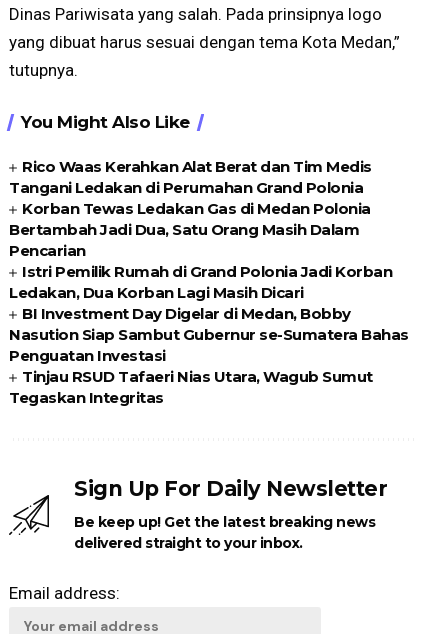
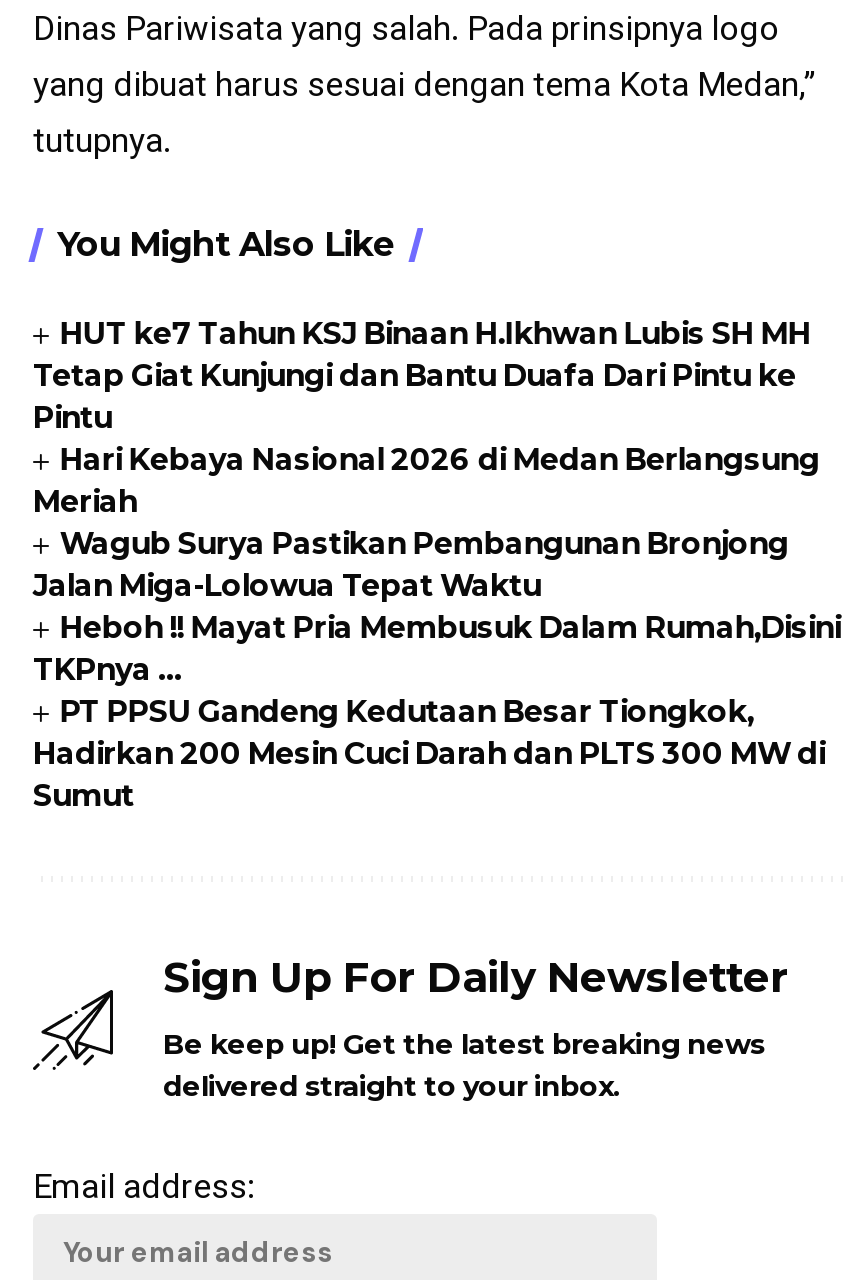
[9,157,408,407] Rico Waas Kerahkan Alat Berat dan Tim Medis | Tangani Ledakan di Perumahan Grand Polonia | Korban Tewas Ledakan Gas di Medan Polonia | Bertambah Jadi Dua, Satu Orang Masih Dalam | Pencarian | Istri Pemilik Rumah di Grand Polonia Jadi Korban | Ledakan, Dua Korban Lagi Masih Dicari | BI Investment Day Digelar di Medan, Bobby | Nasution Siap Sambut Gubernur se-Sumatera Bahas | Penguatan Investasi | Tinjau RSUD Tafaeri Nias Utara, Wagub Sumut | Tegaskan Integritas -> [33,315,841,815] HUT ke7 Tahun KSJ Binaan H.Ikhwan Lubis SH MH | Tetap Giat Kunjungi dan Bantu Duafa Dari Pintu ke | Pintu | Hari Kebaya Nasional 2026 di Medan Berlangsung | Meriah | Wagub Surya Pastikan Pembangunan Bronjong | Jalan Miga-Lolowua Tepat Waktu | Heboh !! Mayat Pria Membusuk Dalam Rumah,Disini | TKPnya … | PT PPSU Gandeng Kedutaan Besar Tiongkok, | Hadirkan 200 Mesin Cuci Darah dan PLTS 300 MW di | Sumut

